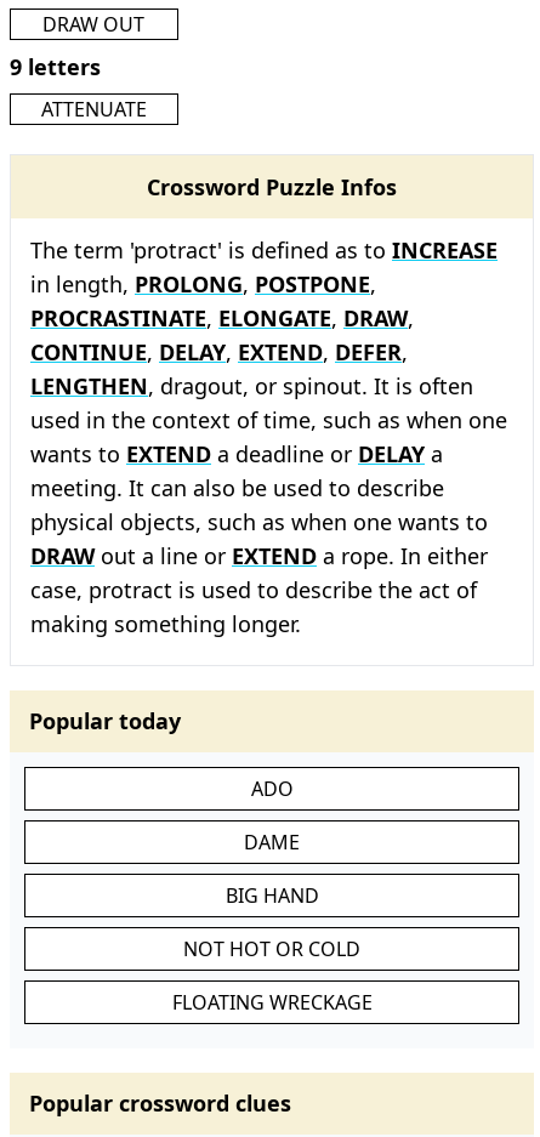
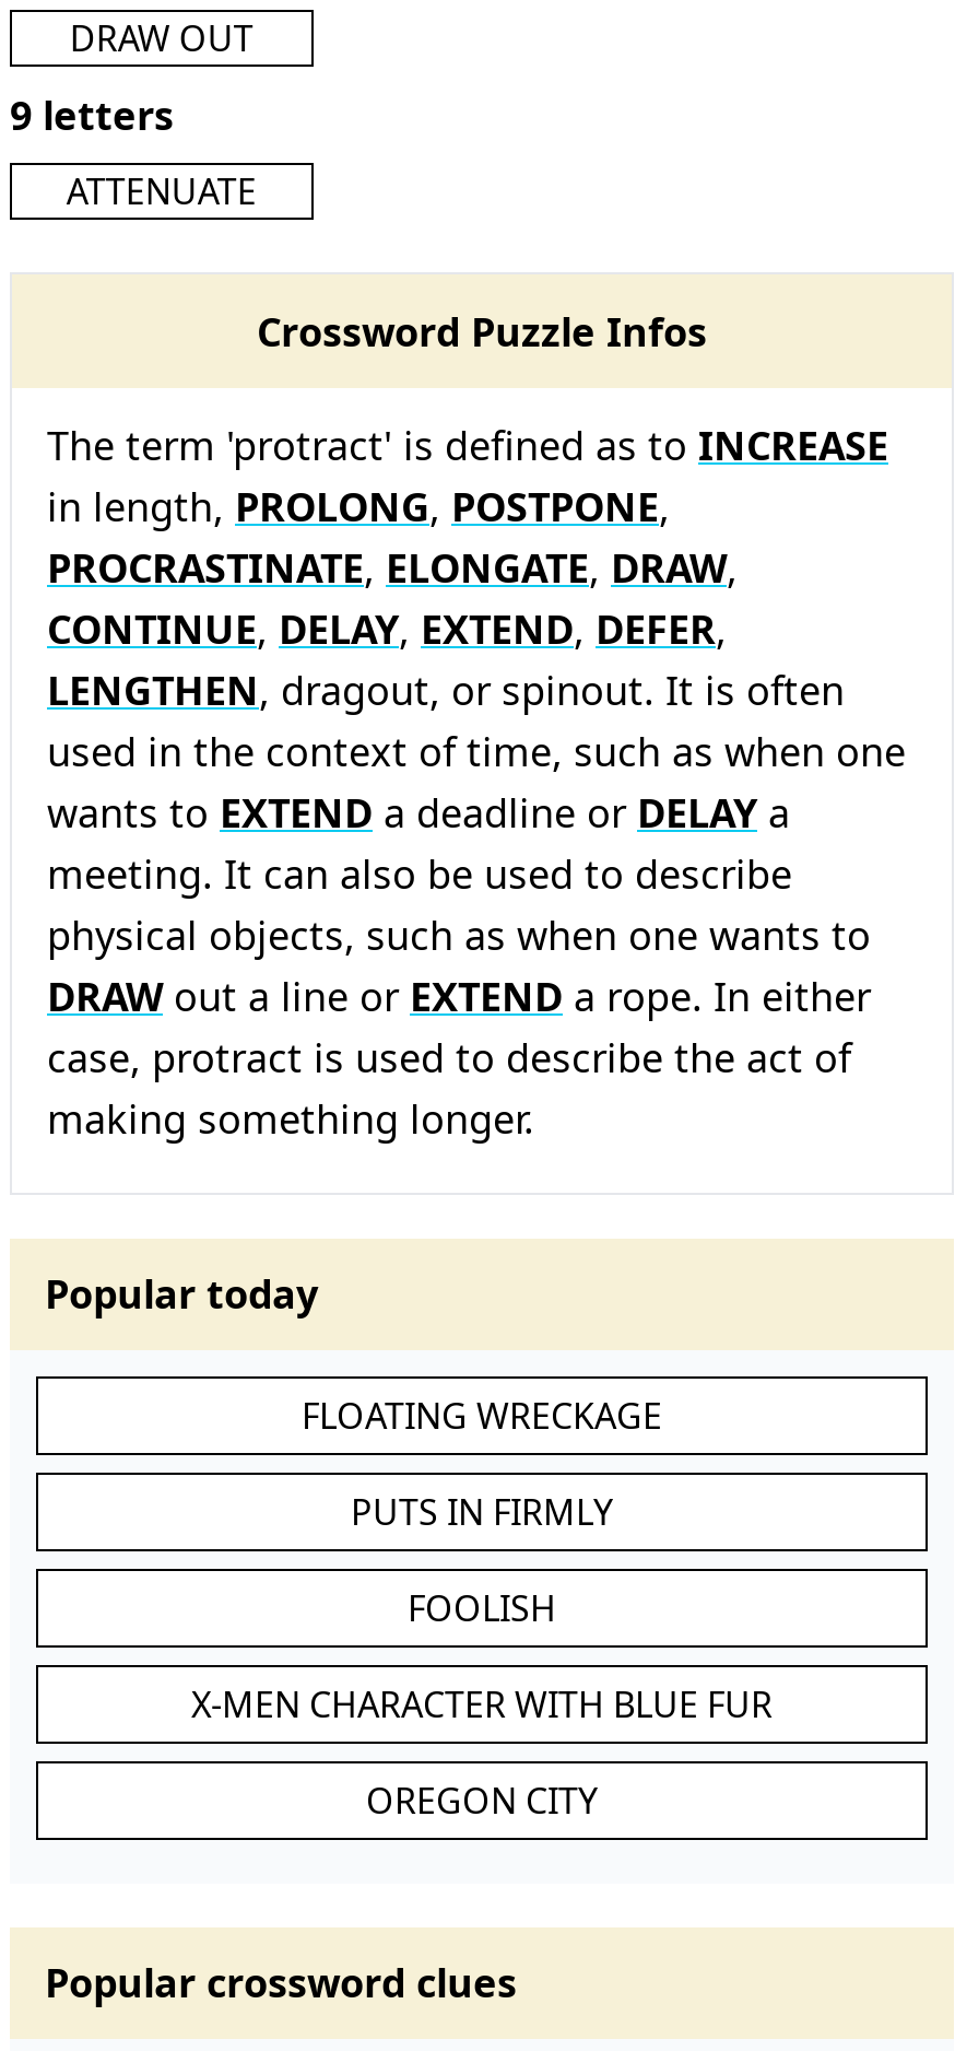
[183,775,360,962] ADO | DAME | BIG HAND | NOT HOT OR COLD -> none
moved [172,989,372,1016] -> [302,1392,662,1440]: FLOATING WRECKAGE
none -> [191,1488,773,1825] PUTS IN FIRMLY | FOOLISH | X-MEN CHARACTER WITH BLUE FUR | OREGON CITY

